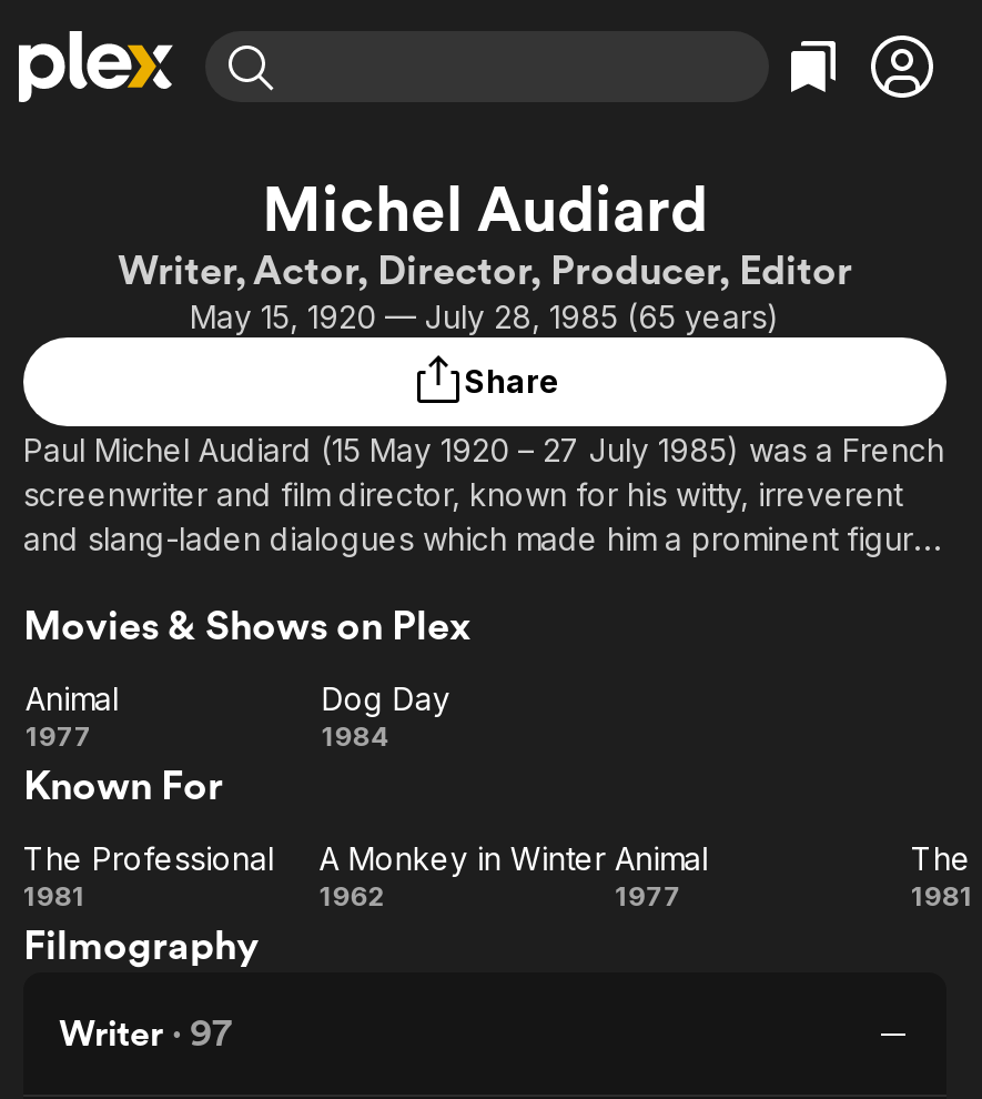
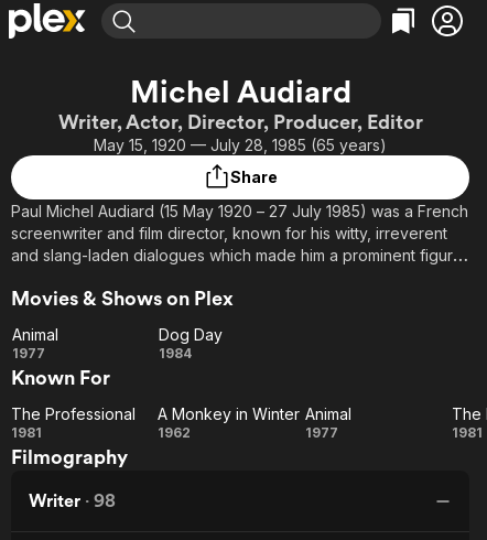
[59,1012,232,1055] Writer · 97 -> [29,490,116,511] Writer · 98

